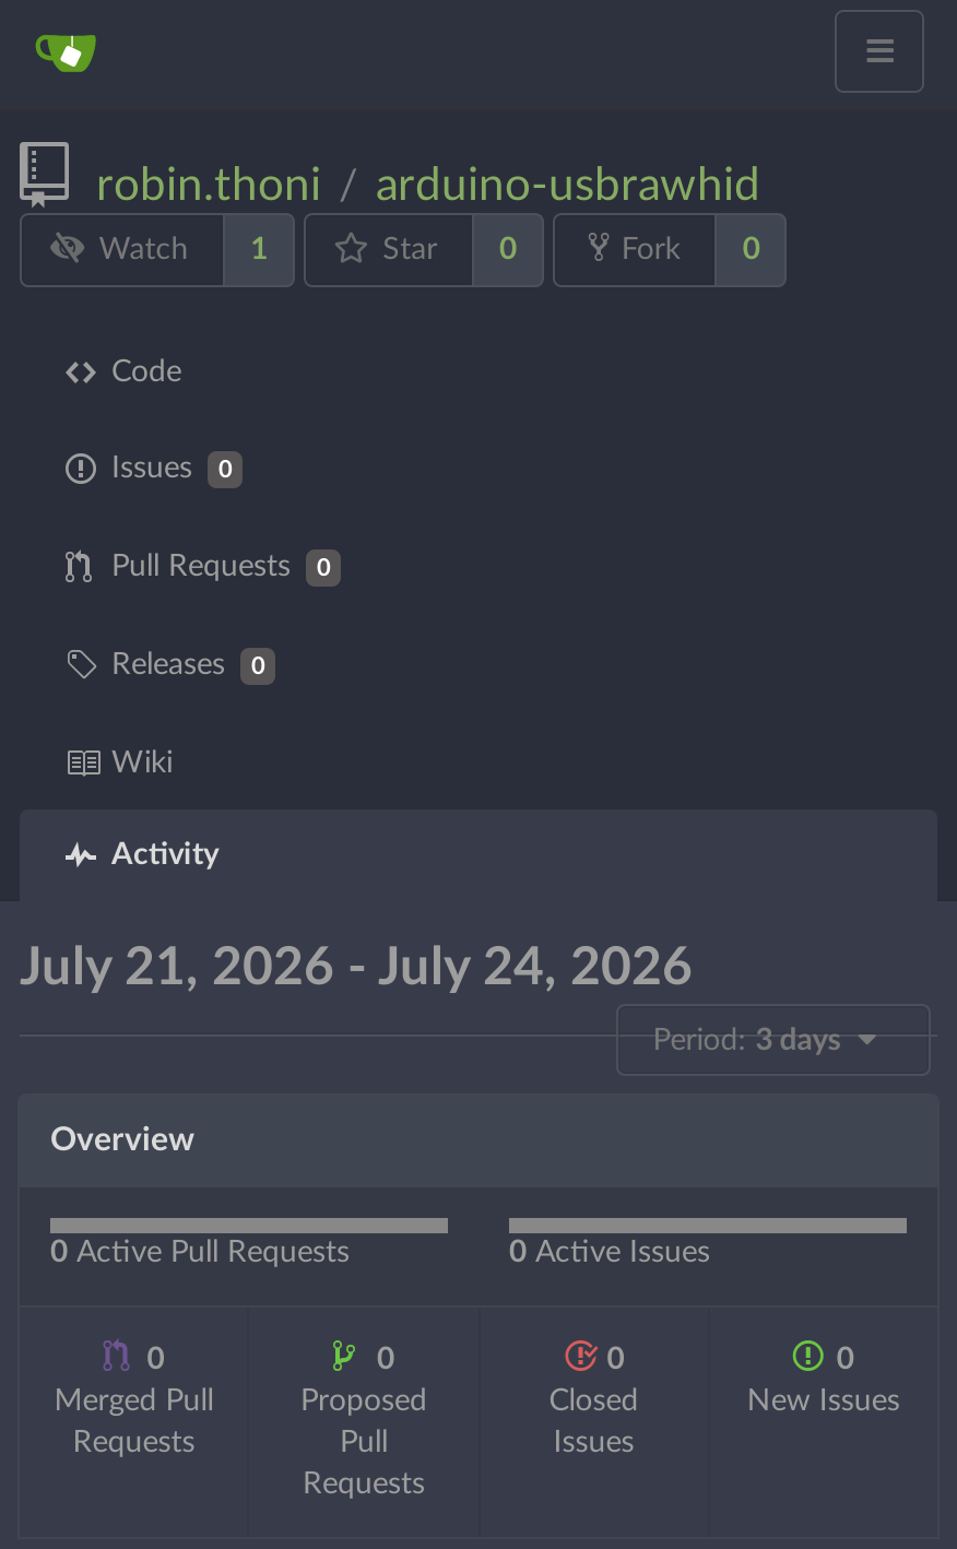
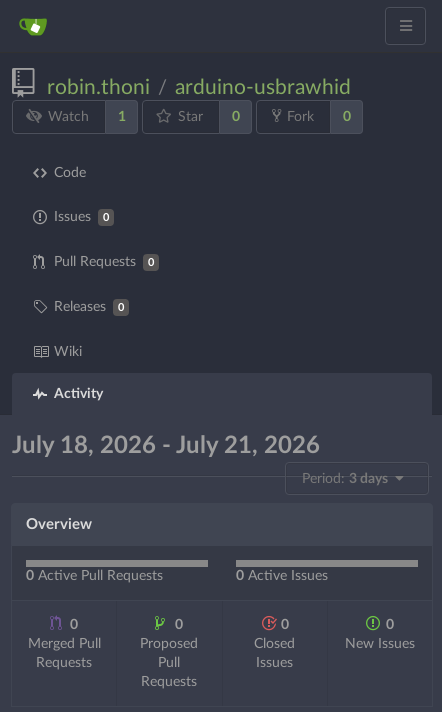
[20,943,693,995] July 21, 2026 - July 24, 2026 -> [12,434,320,458] July 18, 2026 - July 21, 2026

